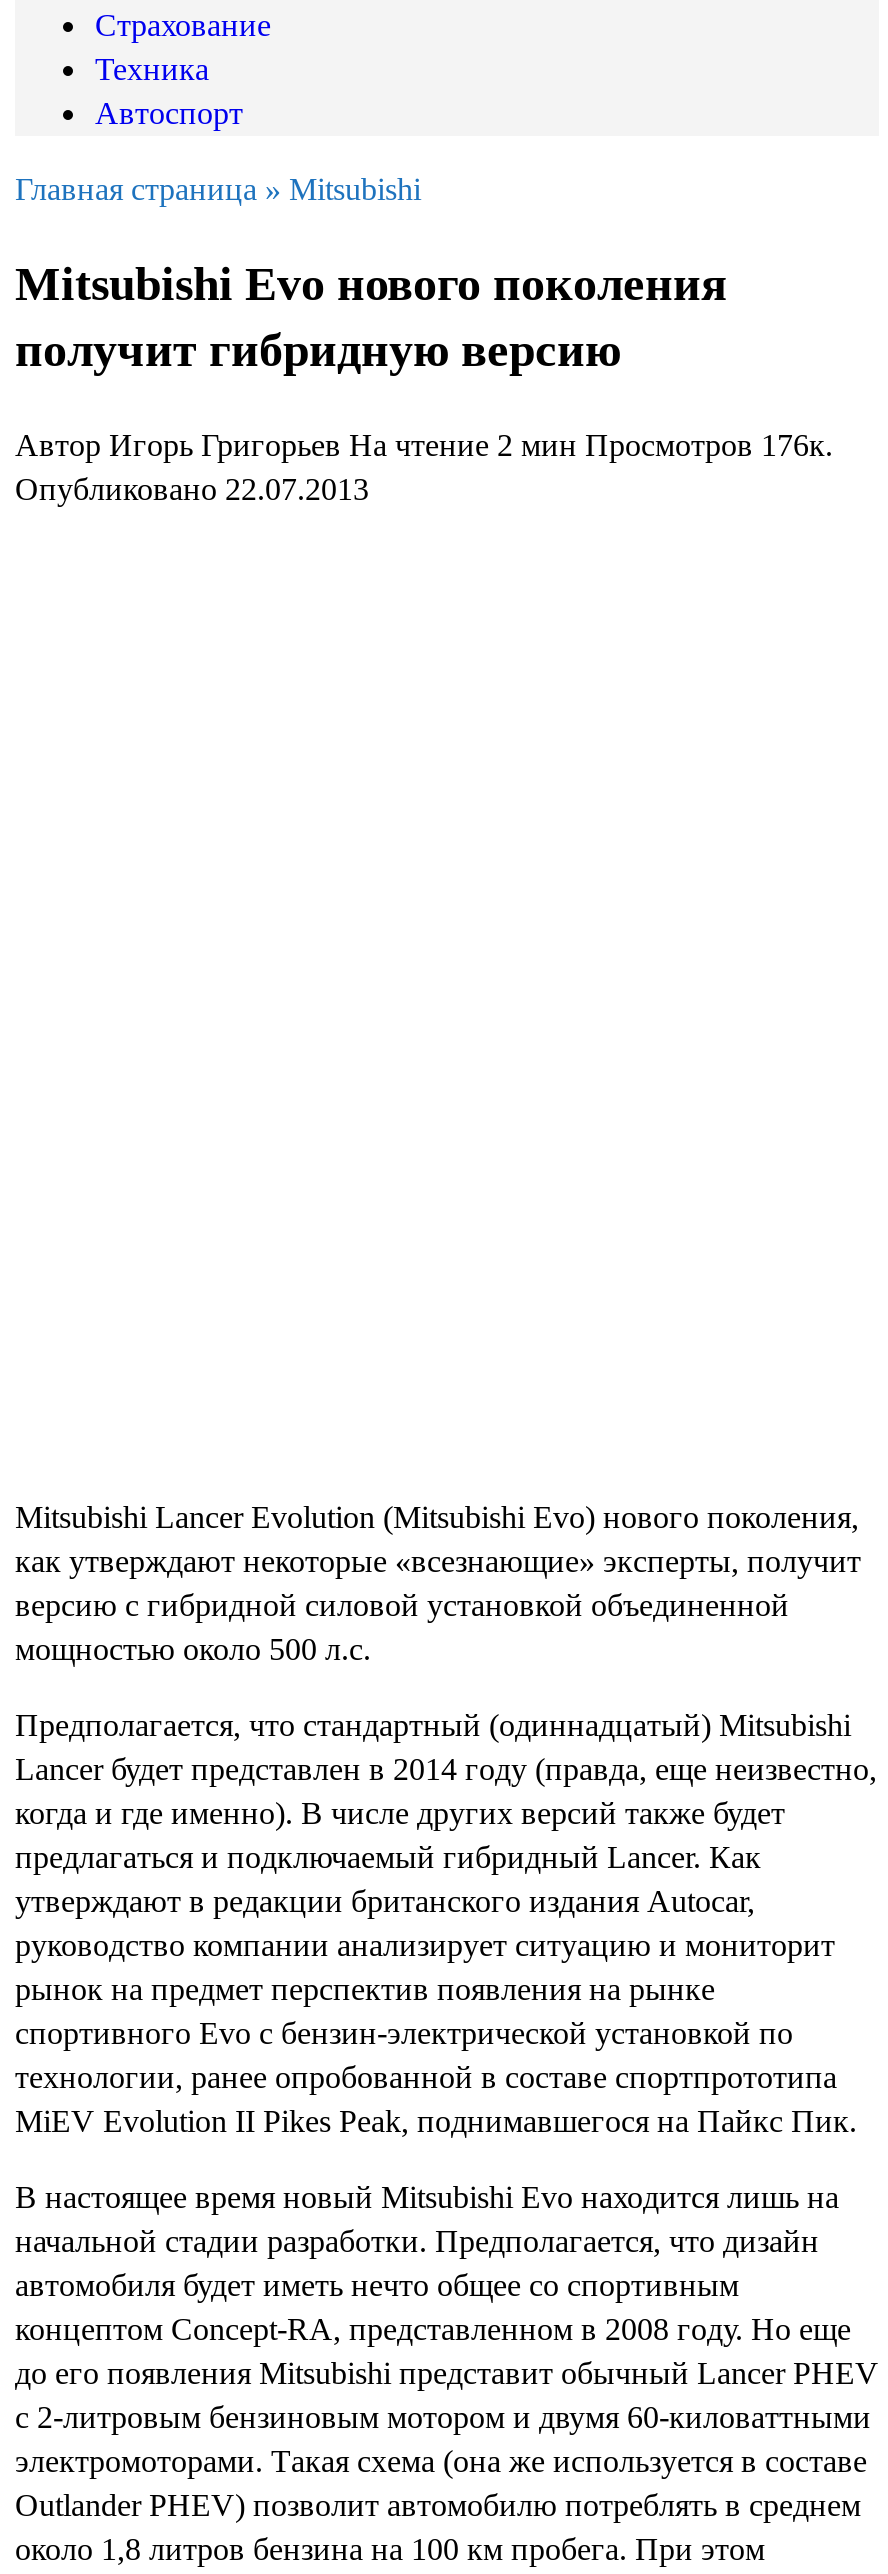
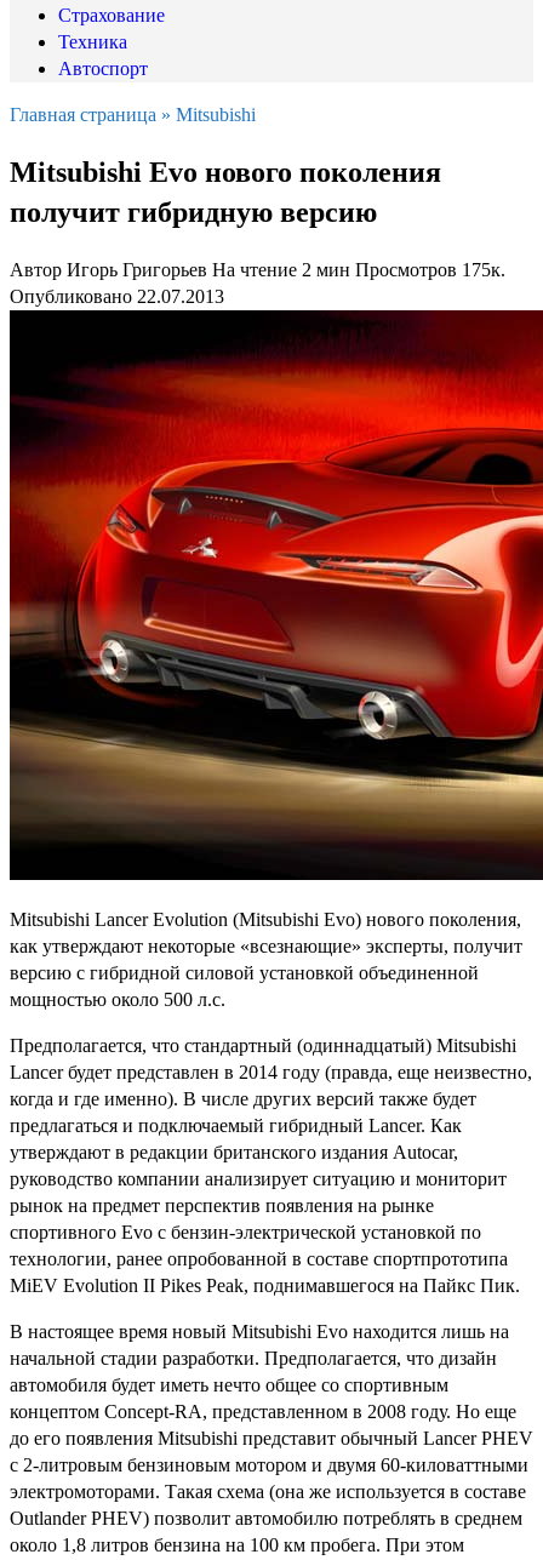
[15,428,833,462] Автор Игорь Григорьев На чтение 2 мин Просмотров 176к. -> [10,259,505,280] Автор Игорь Григорьев На чтение 2 мин Просмотров 175к.
none -> [8,309,539,881] [image]

